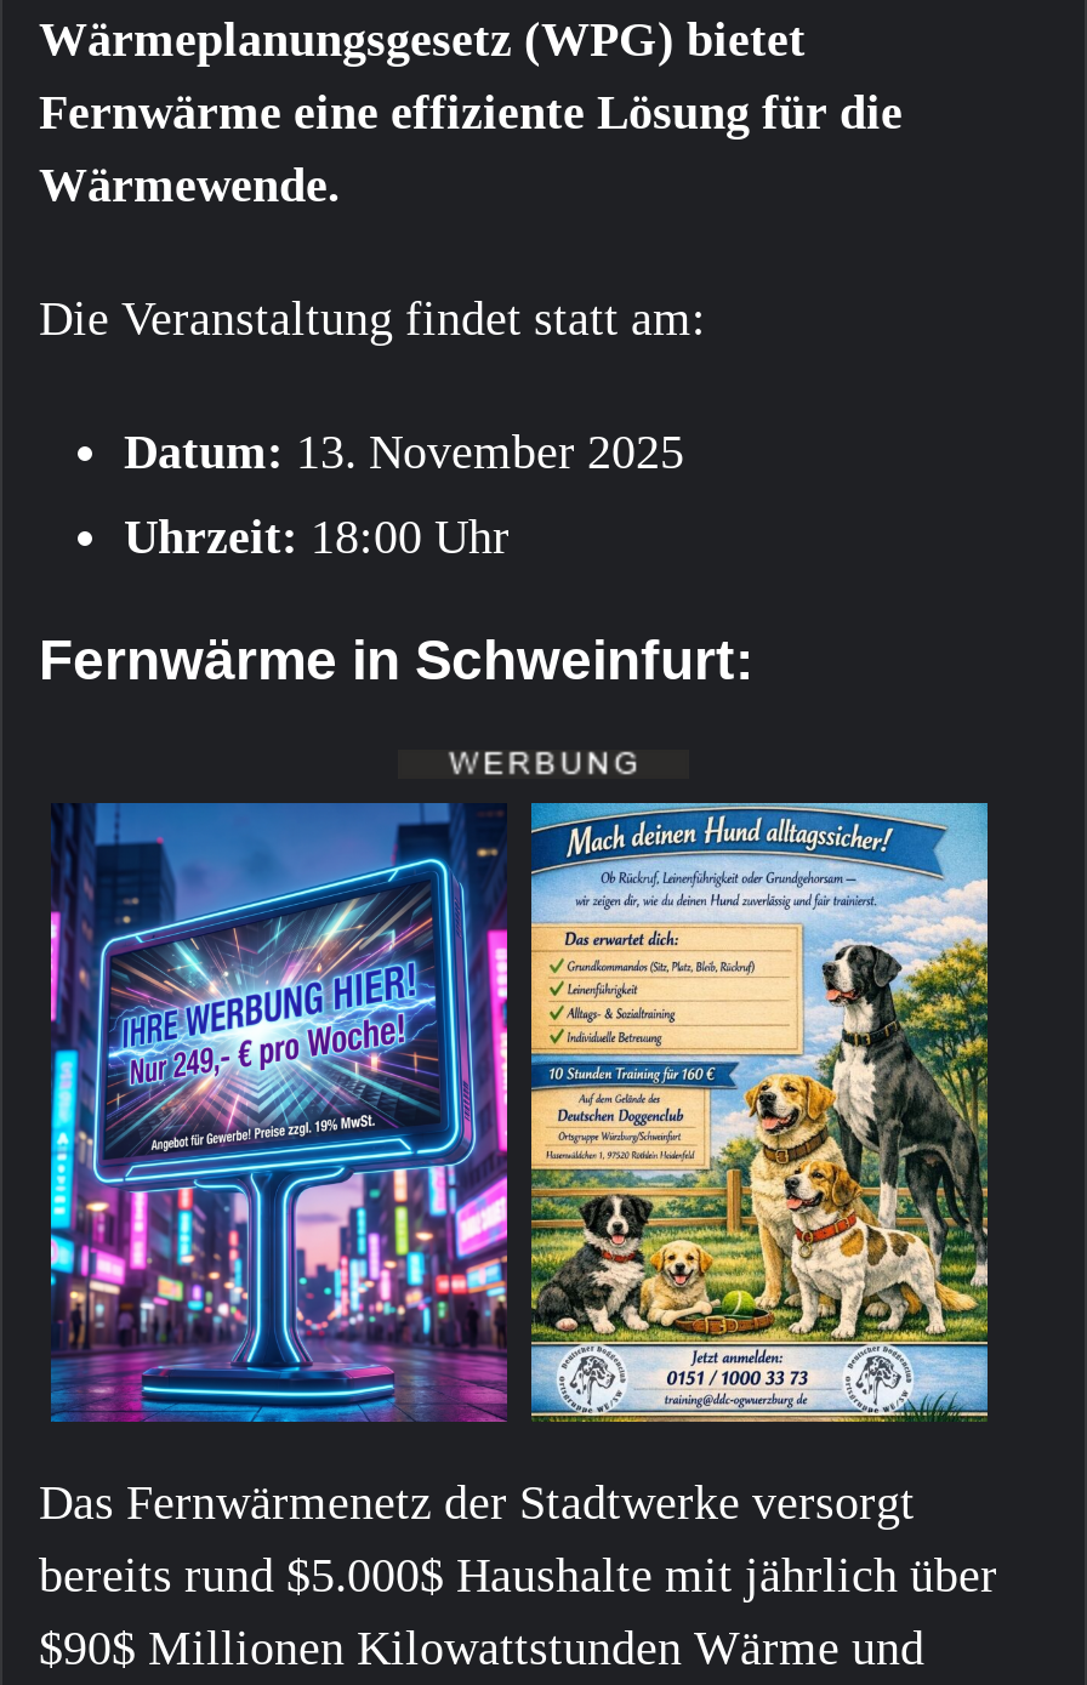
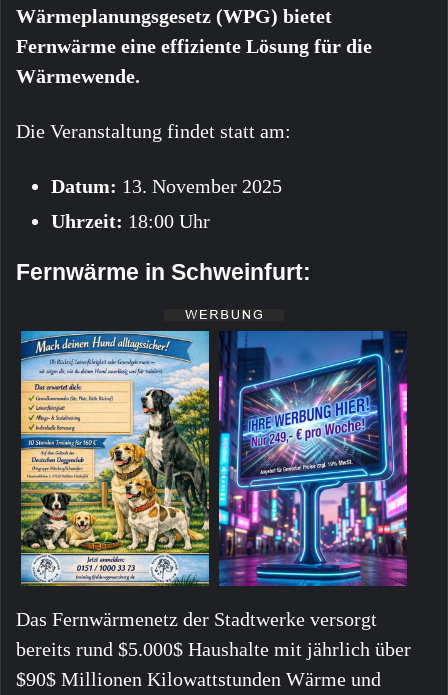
[49,803,510,1424] [image] -> [20,330,210,587] [image]
[529,801,990,1424] [image] -> [218,330,408,587] [image]

